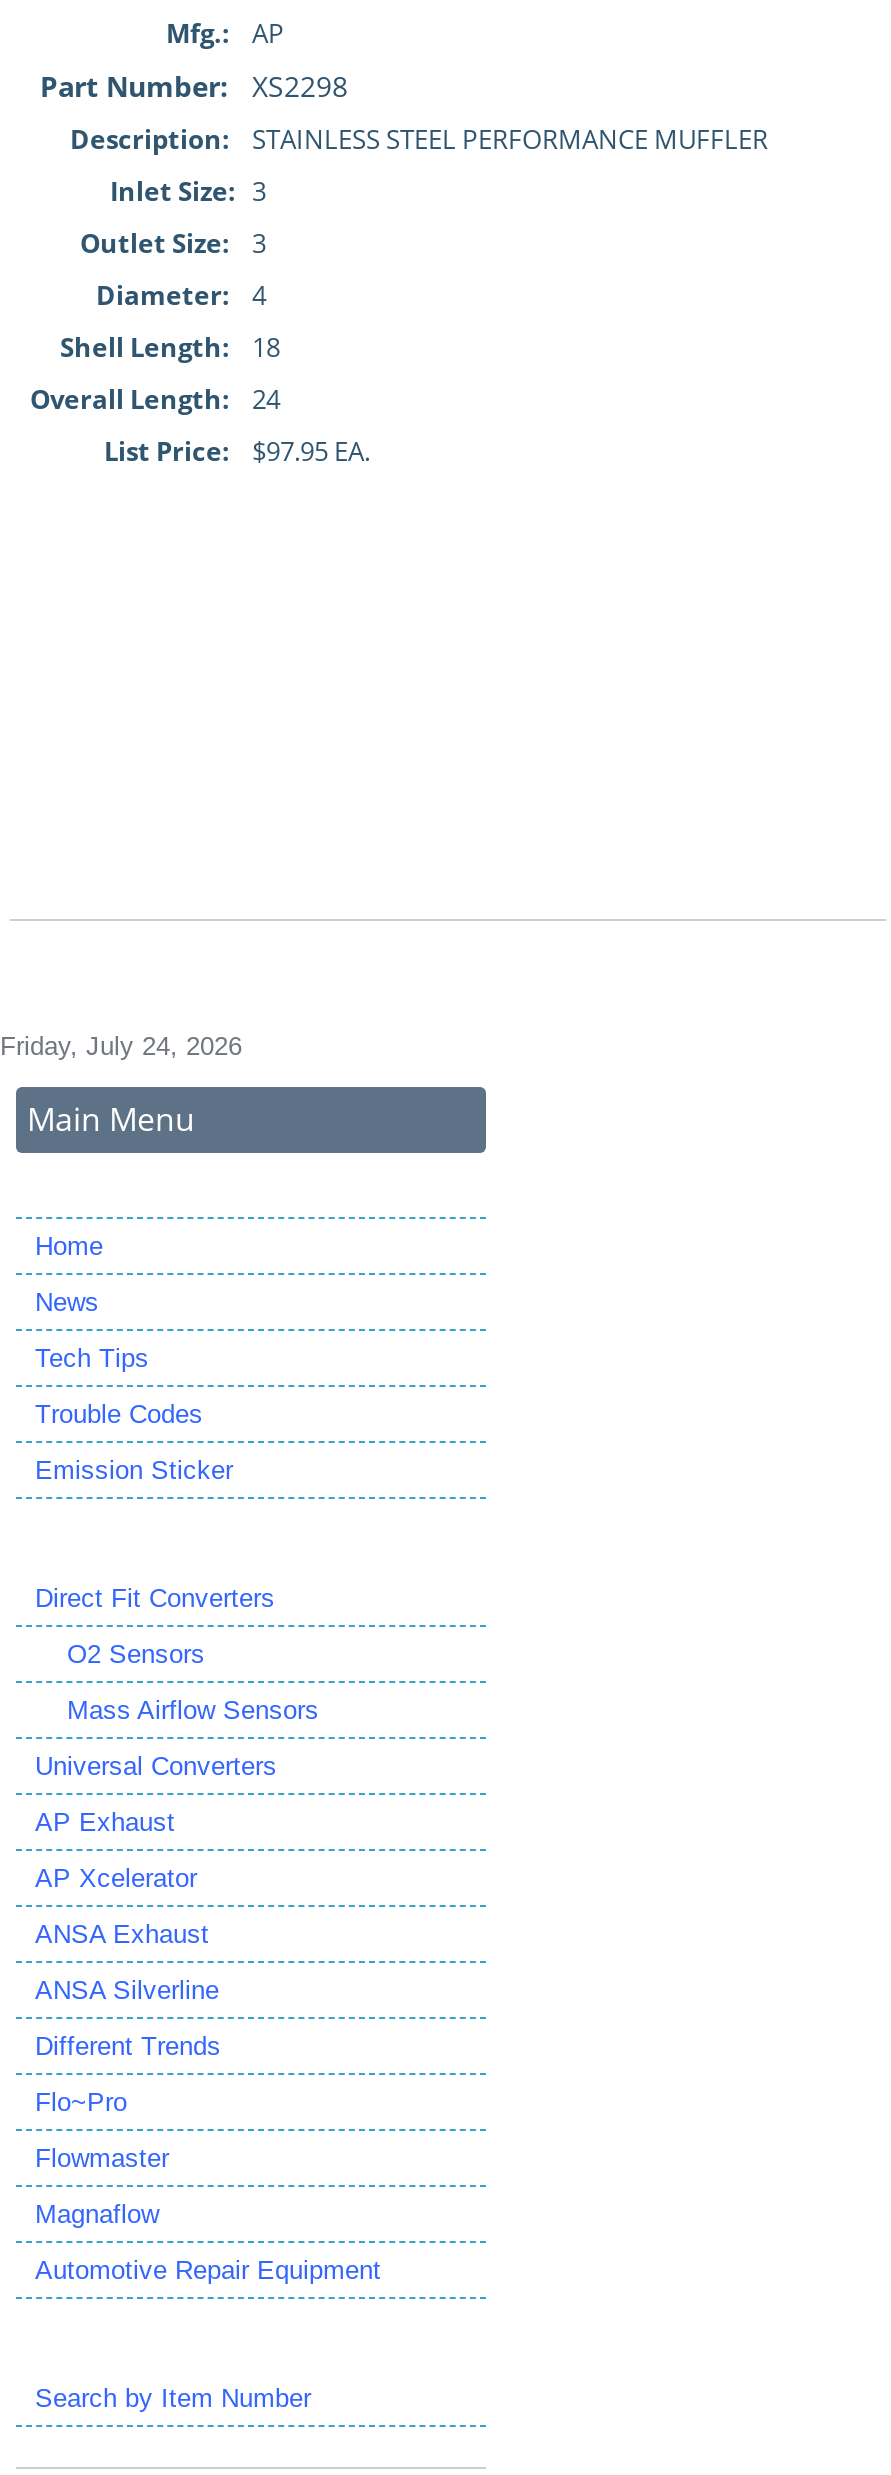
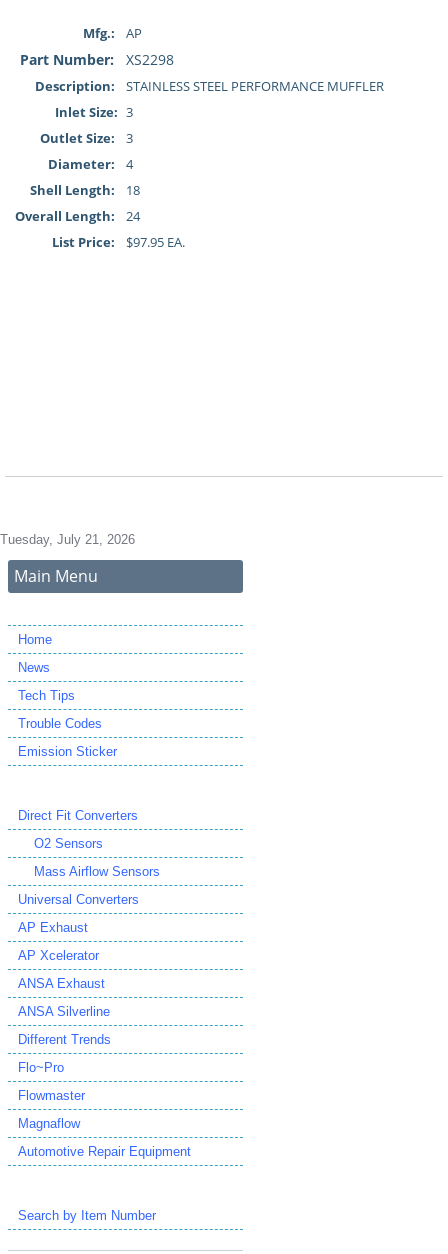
[0,1032,242,1062] Friday, July 24, 2026 -> [0,532,135,547] Tuesday, July 21, 2026

